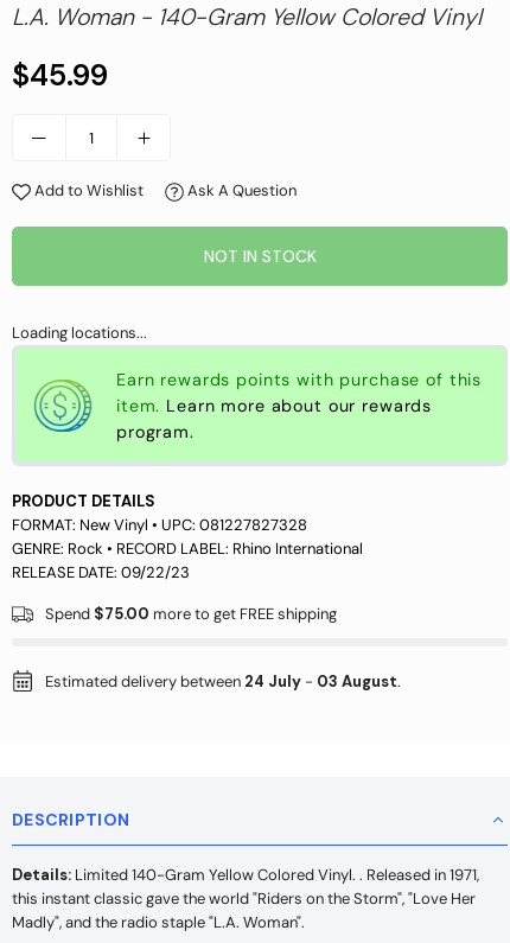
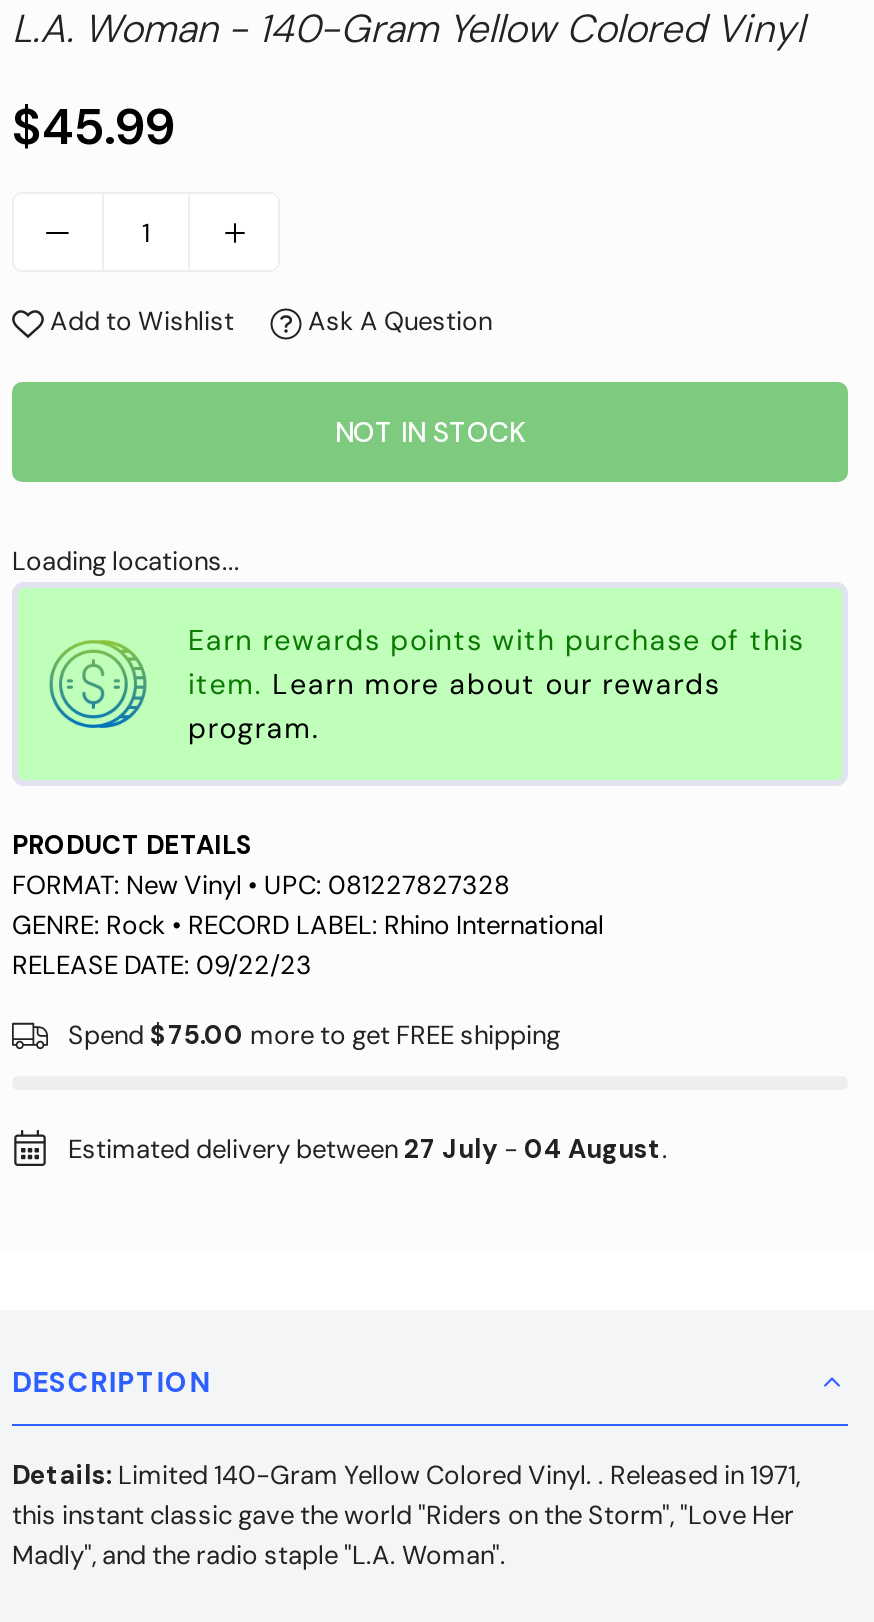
[45,672,401,692] Estimated delivery between 24 July - 03 August. -> [68,1132,668,1166] Estimated delivery between 27 July - 04 August.

